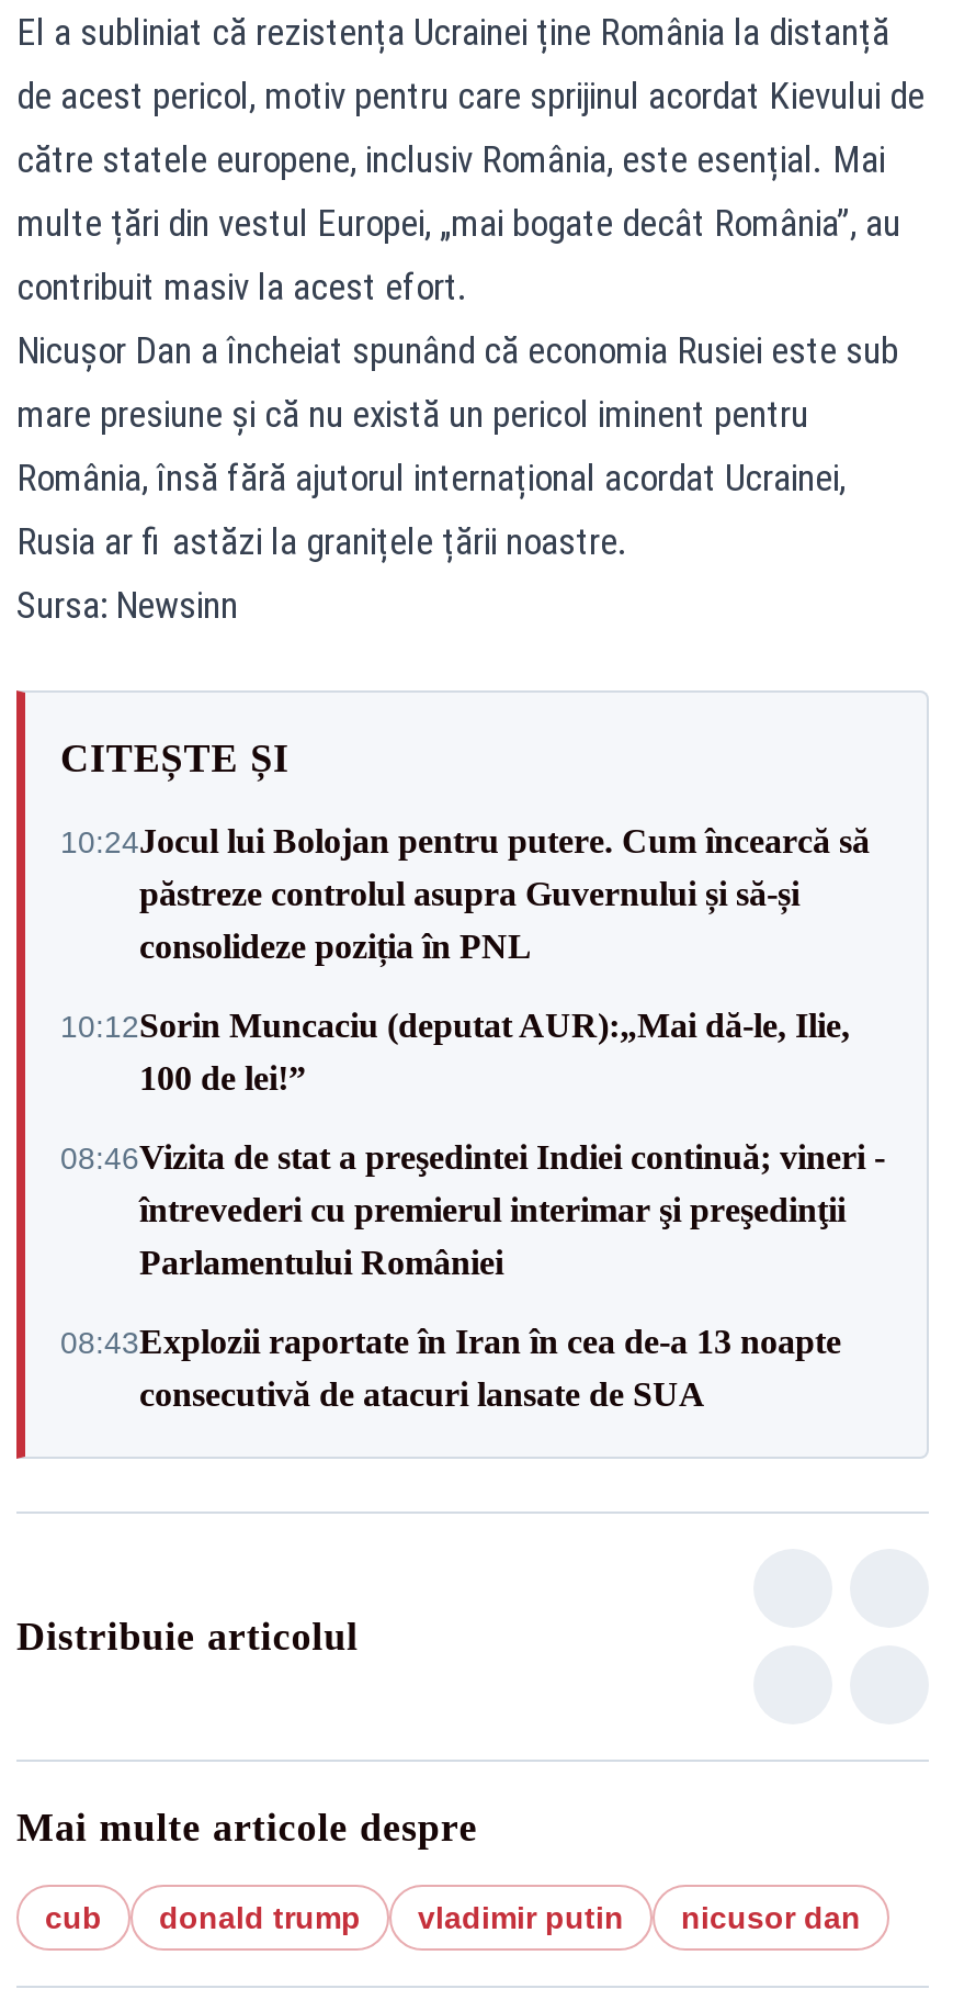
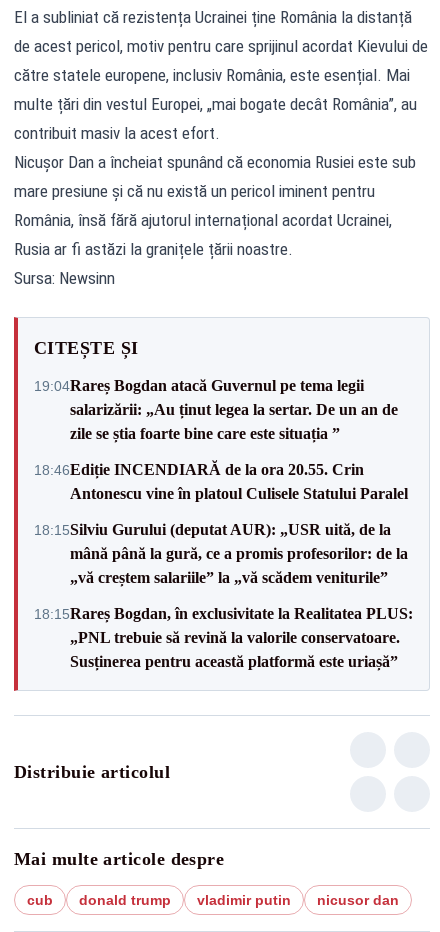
[60,822,870,965] 10:24Jocul lui Bolojan pentru putere. Cum încearcă să | păstreze controlul asupra Guvernului și să-și | consolideze poziția în PNL -> [34,376,398,441] 19:04Rareș Bogdan atacă Guvernul pe tema legii | salarizării: „Au ținut legea la sertar. De un an de | zile se știa foarte bine care este situația ”
[60,1007,850,1097] 10:12Sorin Muncaciu (deputat AUR):„Mai dă-le, Ilie, | 100 de lei!” -> [34,460,408,501] 18:46Ediție INCENDIARĂ de la ora 20.55. Crin | Antonescu vine în platoul Culisele Statului Paralel
[60,1138,885,1281] 08:46Vizita de stat a preşedintei Indiei continuă; vineri - | întrevederi cu premierul interimar şi preşedinţii | Parlamentului României -> [34,520,408,585] 18:15Silviu Gurului (deputat AUR): „USR uită, de la | mână până la gură, ce a promis profesorilor: de la | „vă creștem salariile” la „vă scădem veniturile”
[60,1323,841,1413] 08:43Explozii raportate în Iran în cea de-a 13 noapte | consecutivă de atacuri lansate de SUA -> [34,604,413,669] 18:15Rareș Bogdan, în exclusivitate la Realitatea PLUS: | „PNL trebuie să revină la valorile conservatoare. | Susținerea pentru această platformă este uriașă”

